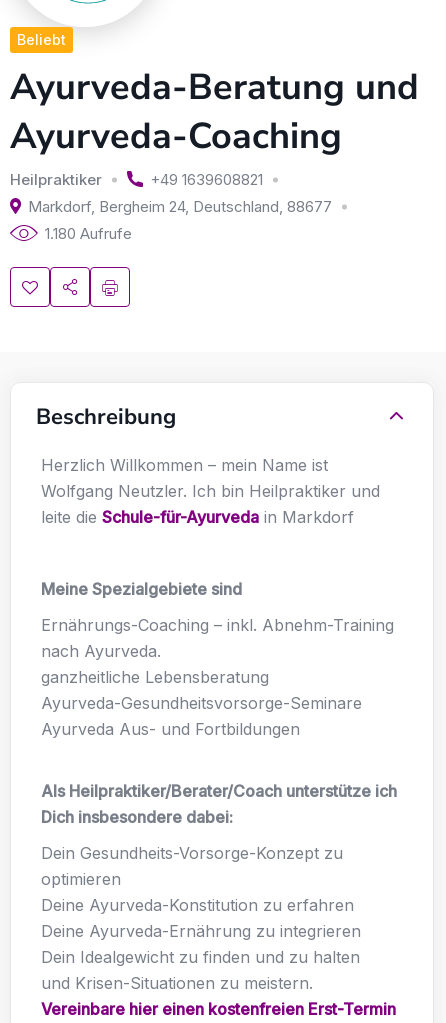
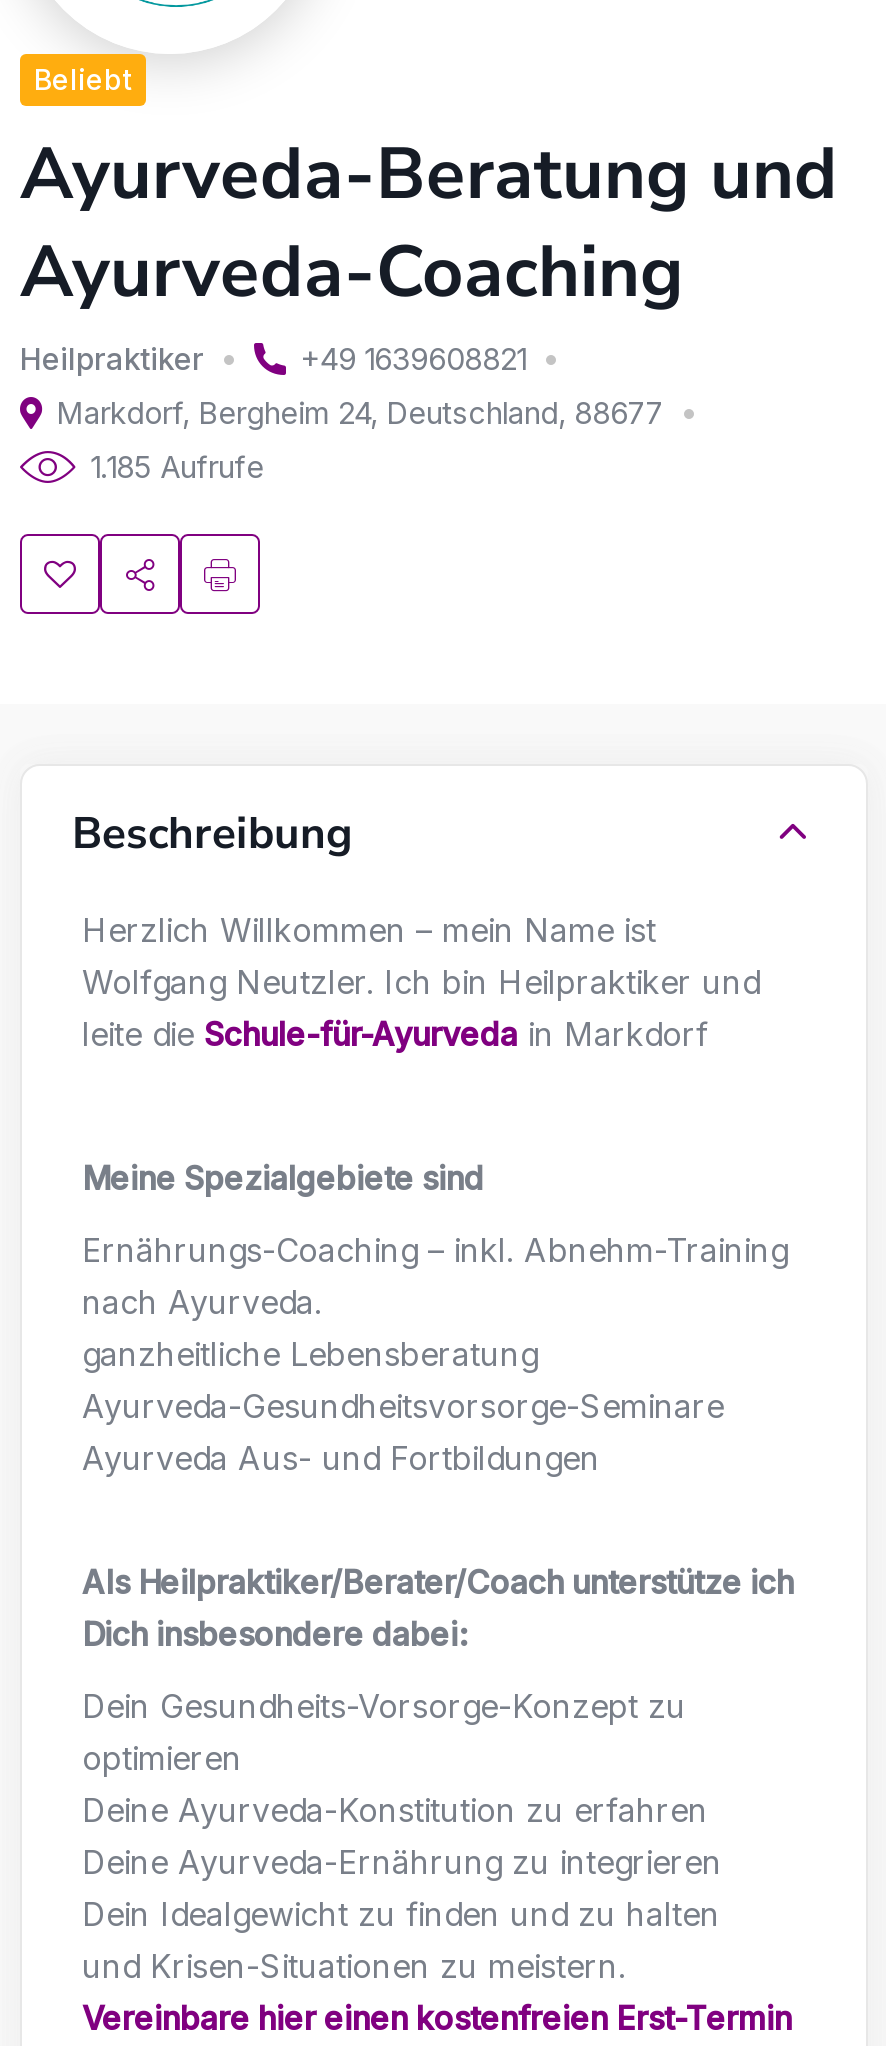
[45,224,132,243] 1.180 Aufrufe -> [90,448,264,486] 1.185 Aufrufe

